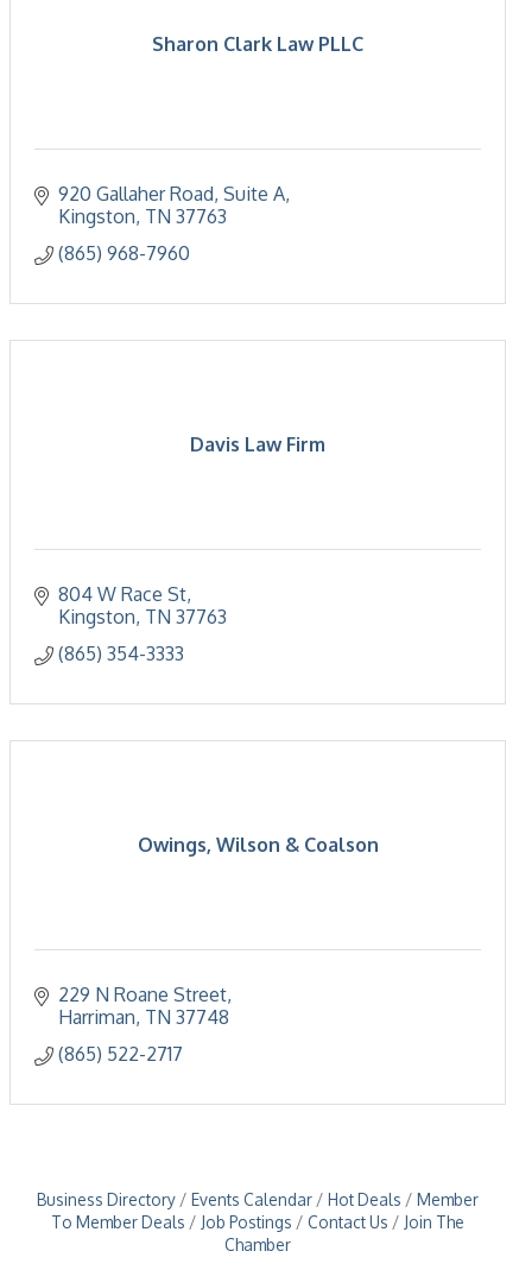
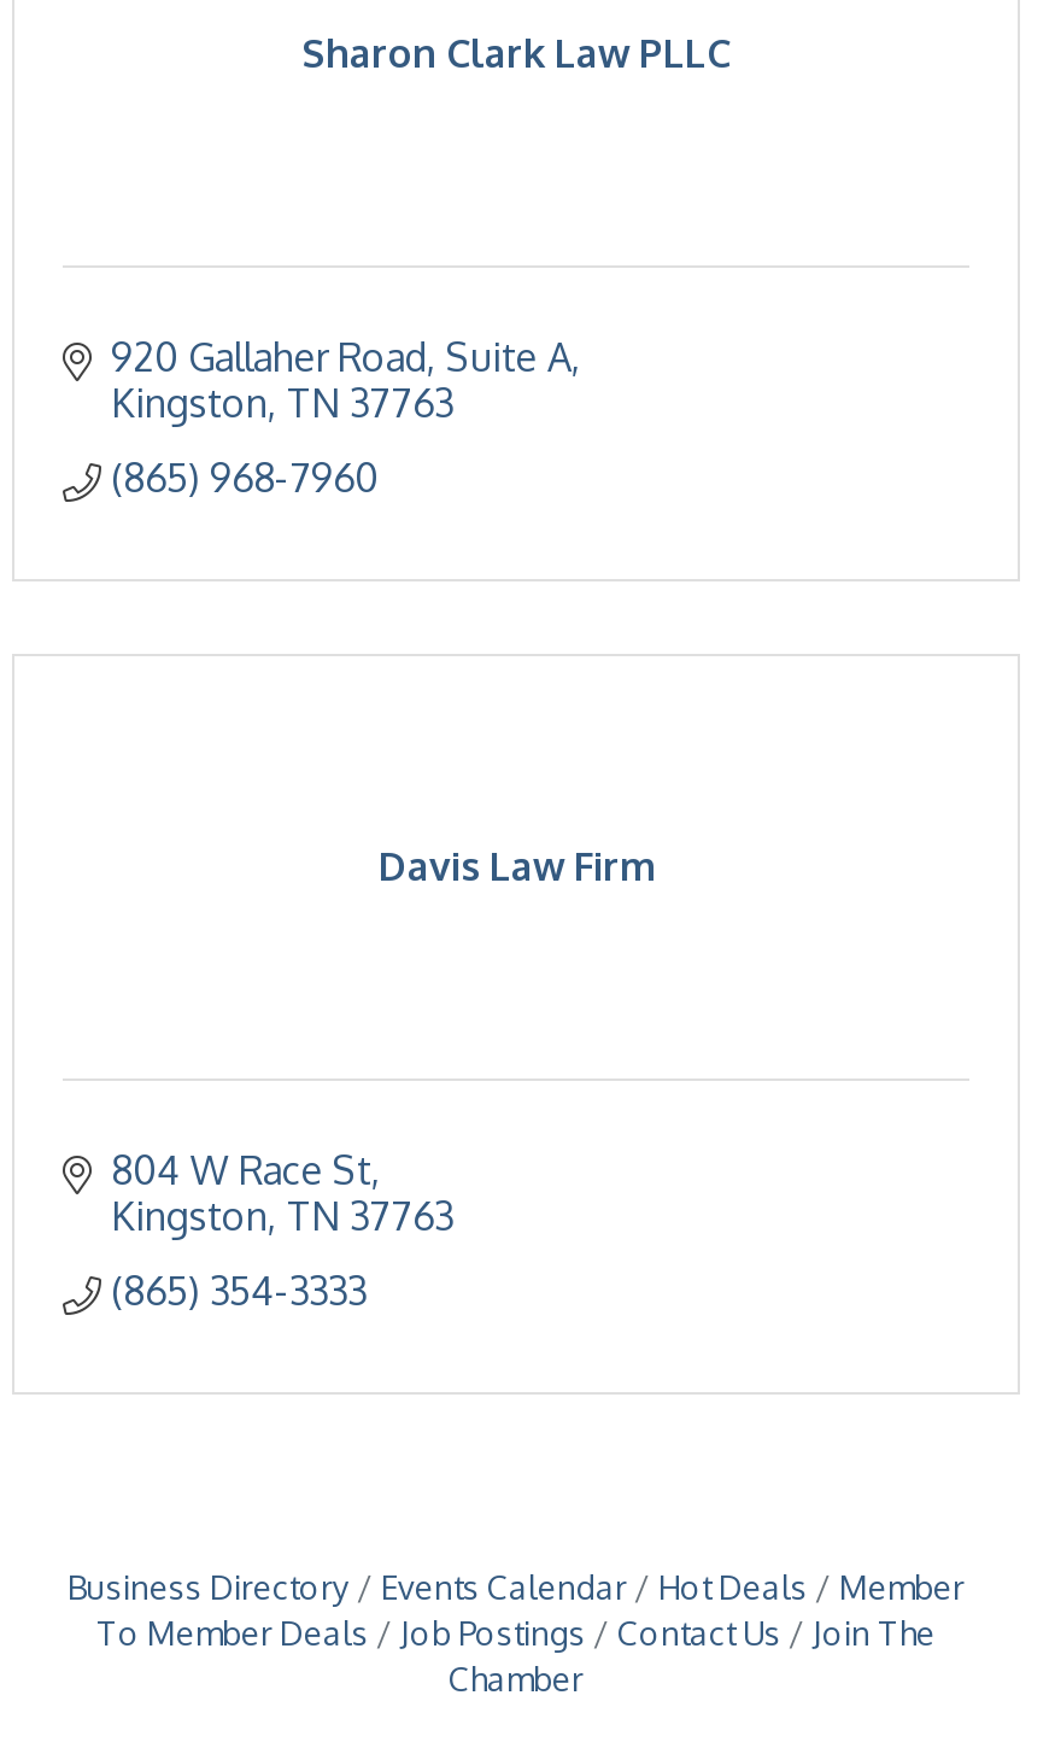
[137,833,378,857] Owings, Wilson & Coalson -> none
[58,982,229,1066] 229 N Roane Street | Harriman TN 37748 | (865) 522-2717 -> none

